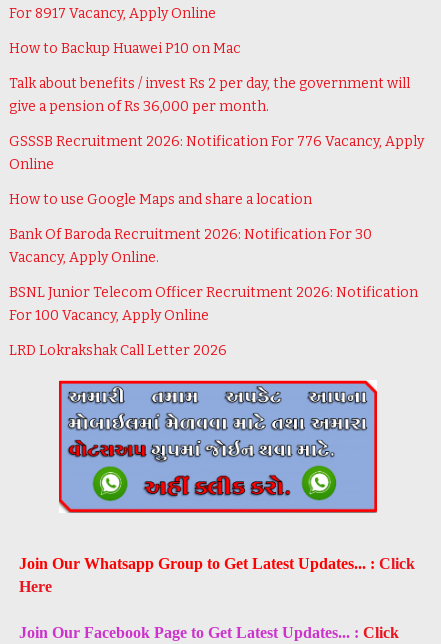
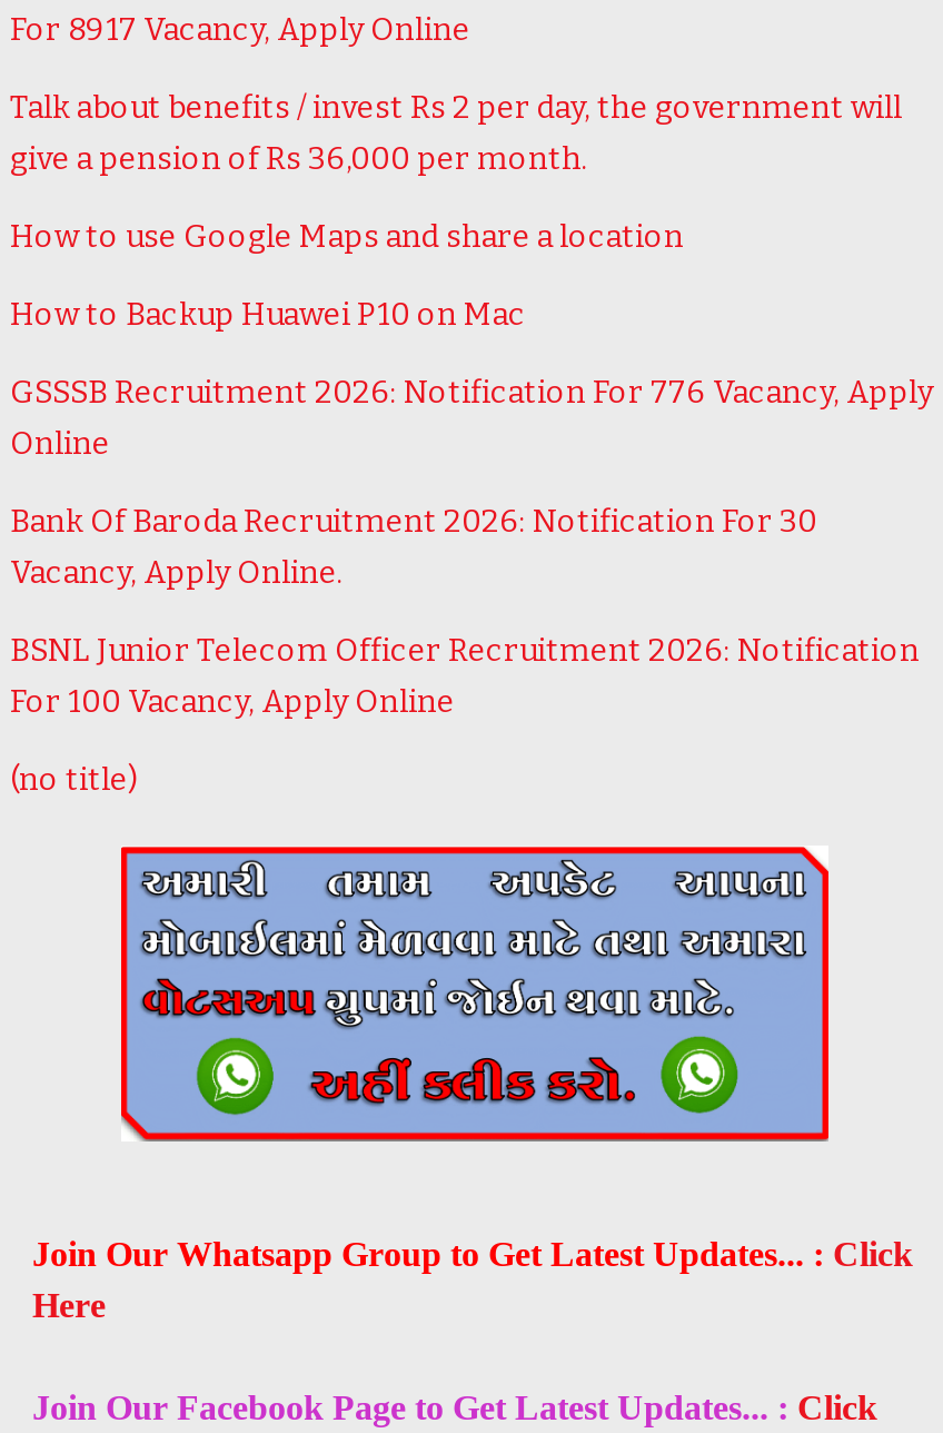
moved [9,40,241,57] -> [10,296,526,334]: How to Backup Huawei P10 on Mac
moved [9,75,410,115] -> [10,89,902,178]: Talk about benefits / invest Rs 2 per day, the government will | give a pension of Rs 36,000 per month.
moved [9,133,424,173] -> [10,374,933,463]: GSSSB Recruitment 2026: Notification For 776 Vacancy, Apply | Online
moved [9,191,312,208] -> [10,218,684,256]: How to use Google Maps and share a location
[9,342,227,359] LRD Lokrakshak Call Letter 2026 -> [10,761,139,799] (no title)

